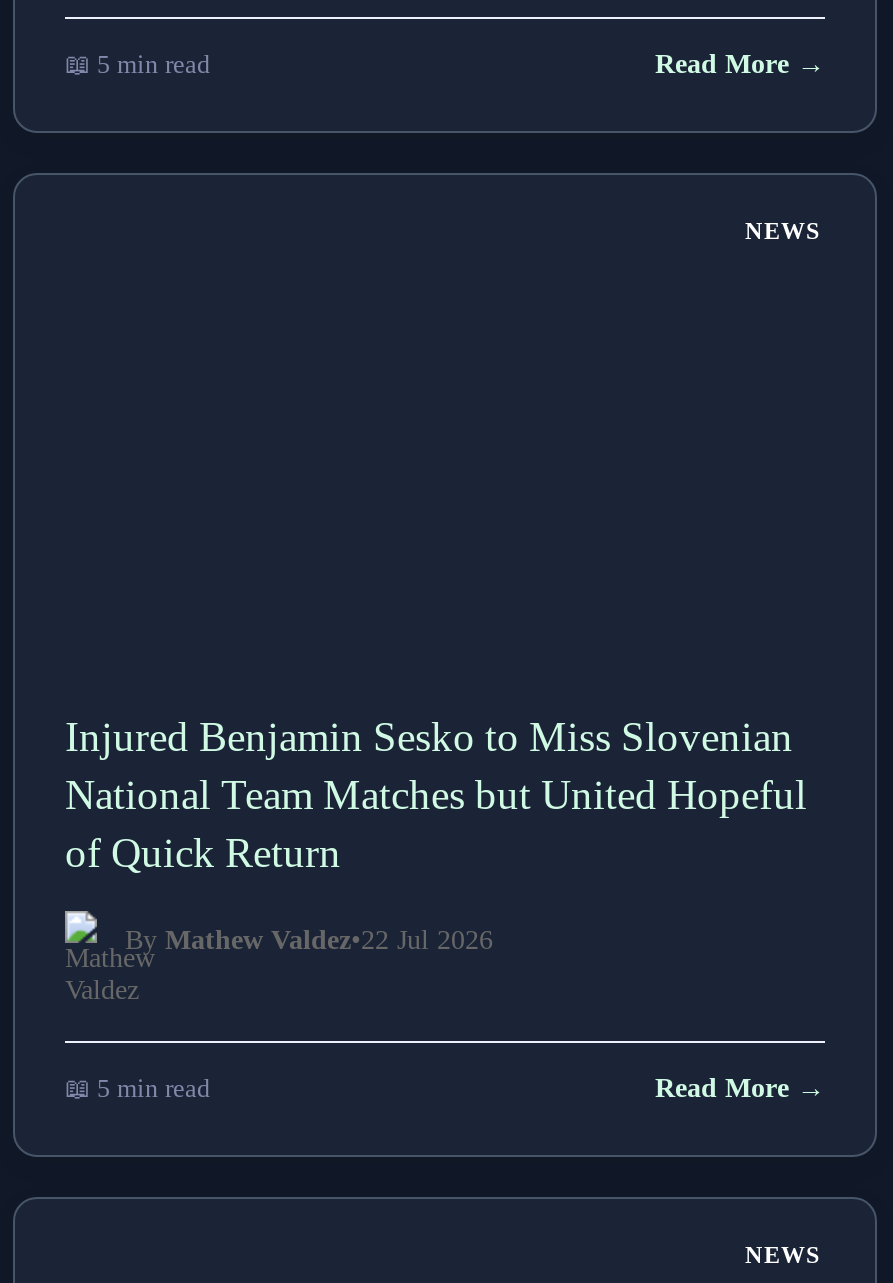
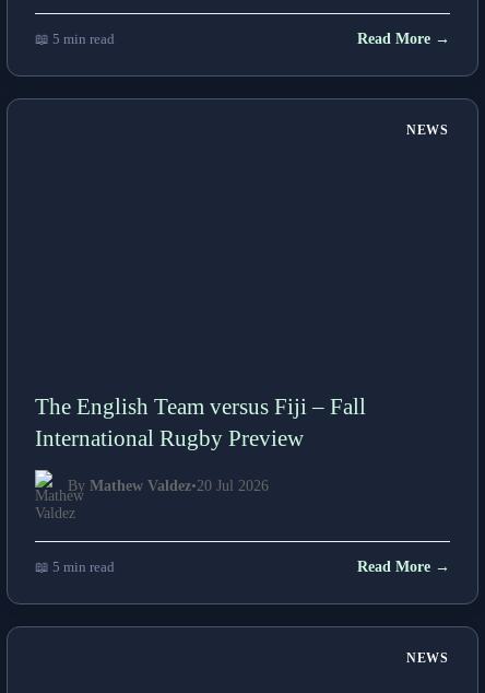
[65,713,807,875] Injured Benjamin Sesko to Miss Slovenian | National Team Matches but United Hopeful | of Quick Return -> [35,394,366,450] The English Team versus Fiji – Fall | International Rugby Preview
[125,925,493,955] By Mathew Valdez•22 Jul 2026 -> [68,478,269,494] By Mathew Valdez•20 Jul 2026

